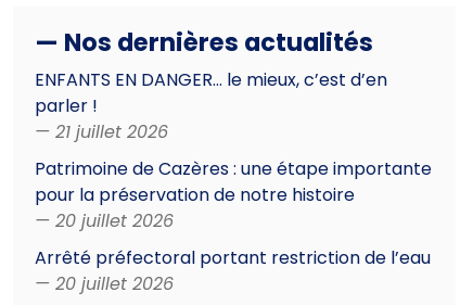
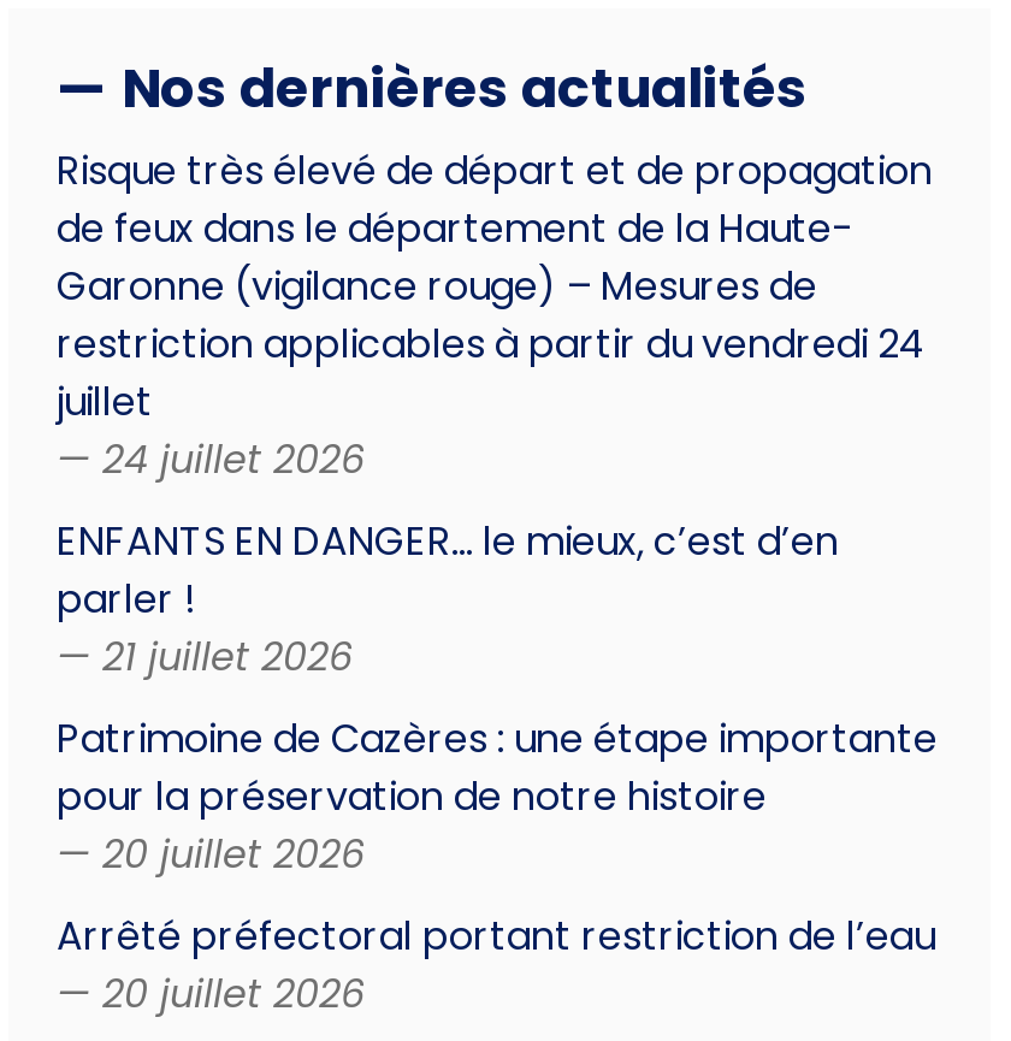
none -> [57,144,933,488] Risque très élevé de départ et de propagation | de feux dans le département de la Haute- | Garonne (vigilance rouge) – Mesures de | restriction applicables à partir du vendredi 24 | juillet | — 24 juillet 2026

